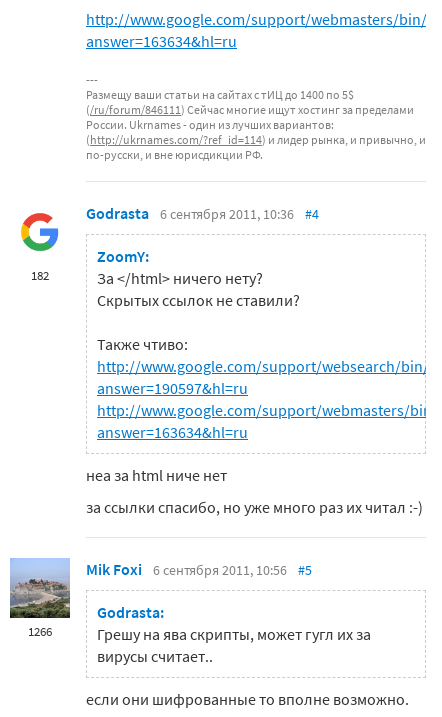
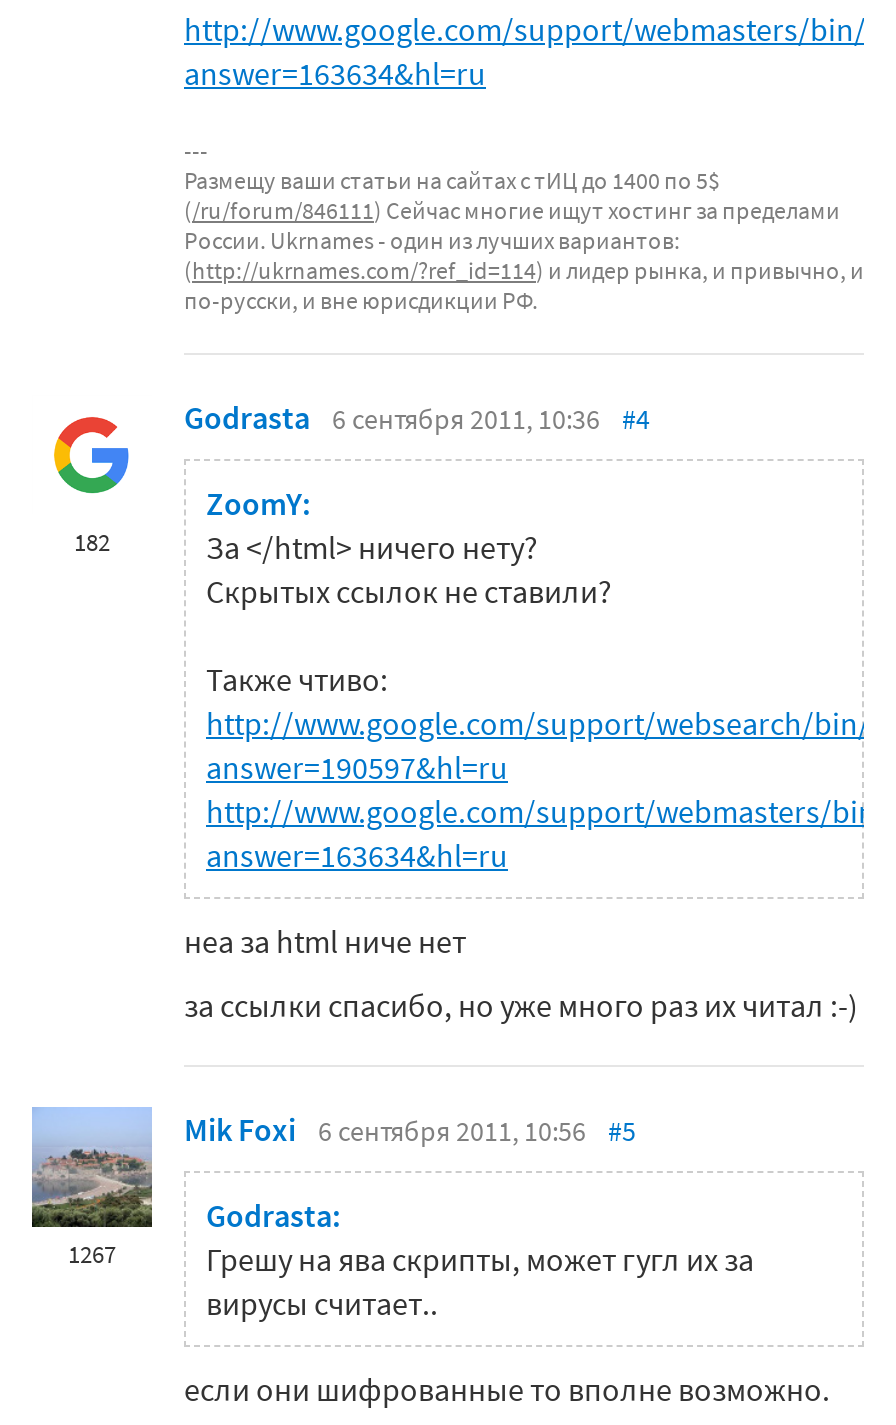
[28,624,52,639] 1266 -> [68,1239,116,1269] 1267

